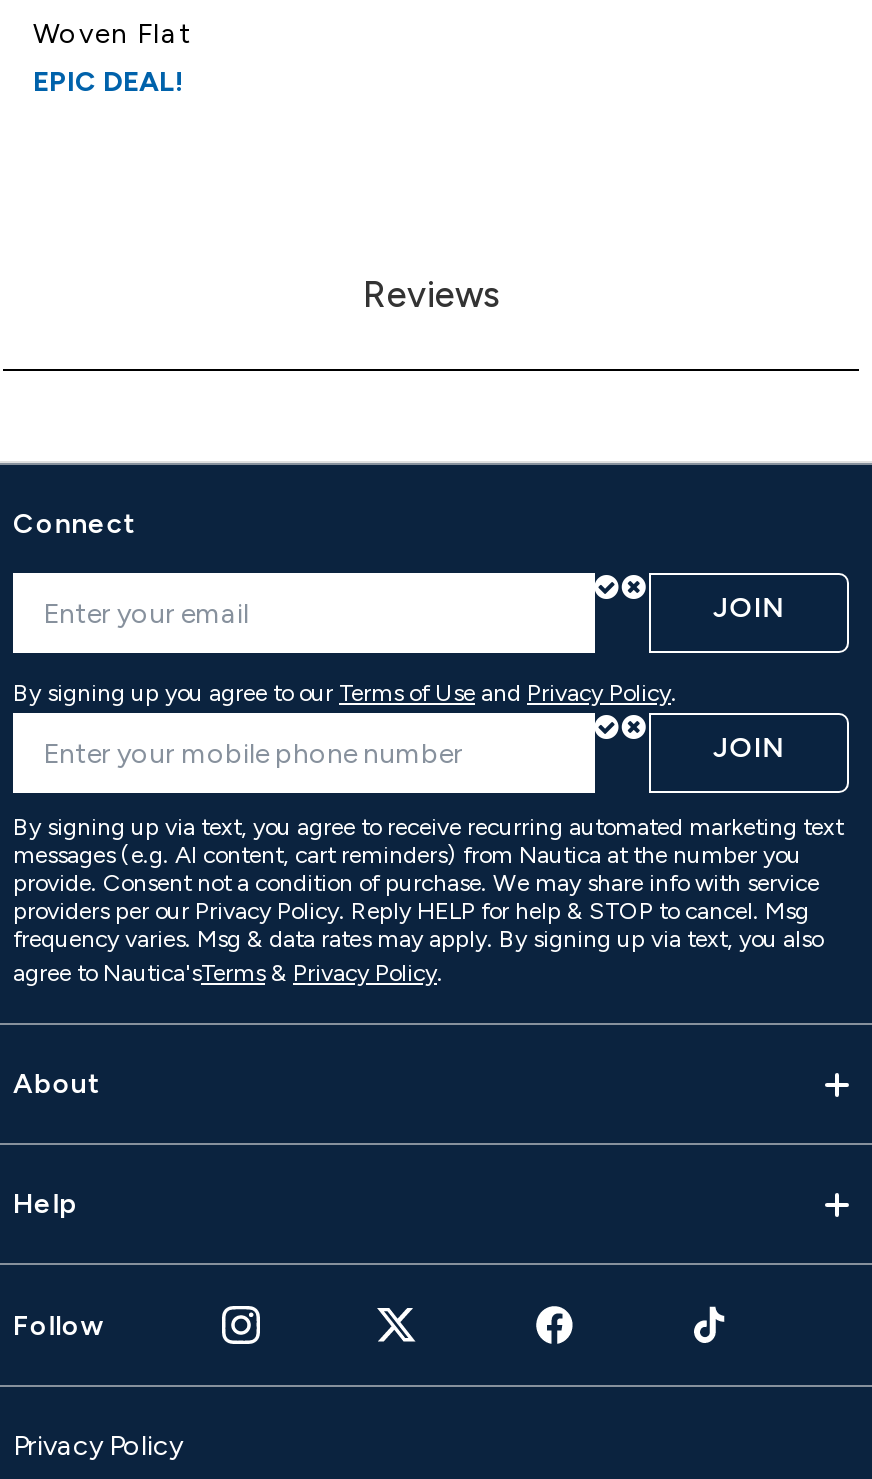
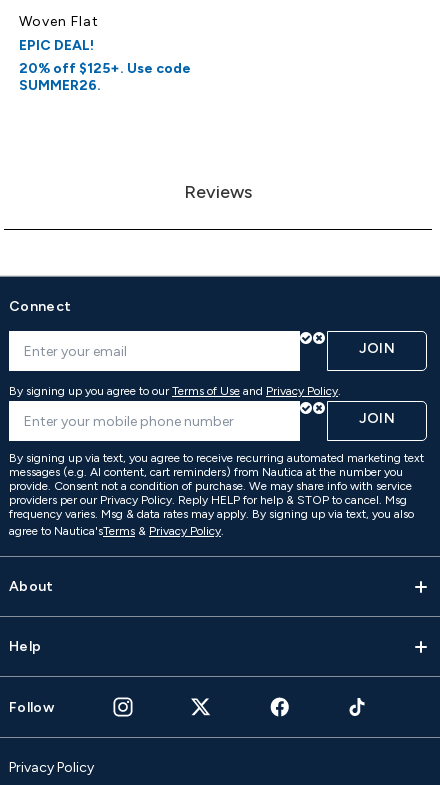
none -> [19,60,191,94] 20% off $125+. Use code | SUMMER26.

